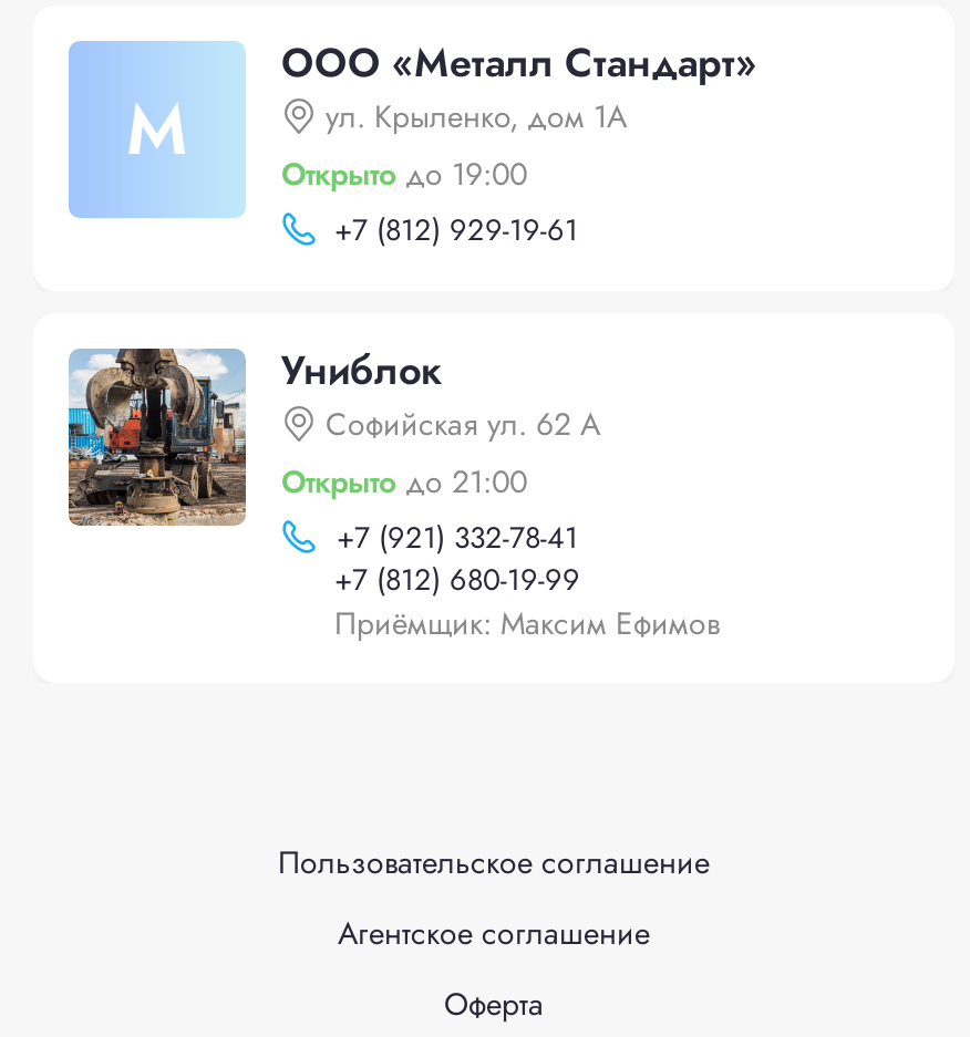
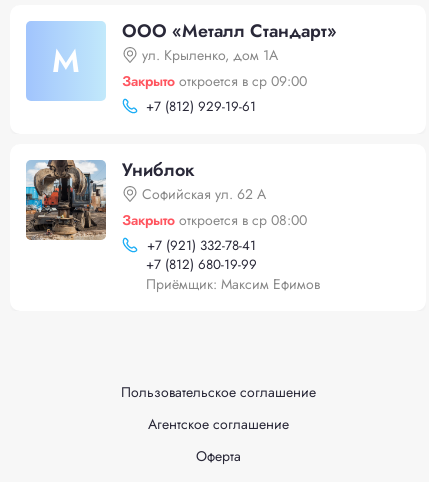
[281,151,527,195] Открыто до 19:00 -> [122,71,307,91] Закрыто откроется в ср 09:00
[281,459,527,503] Открыто до 21:00 -> [122,210,307,230] Закрыто откроется в ср 08:00

